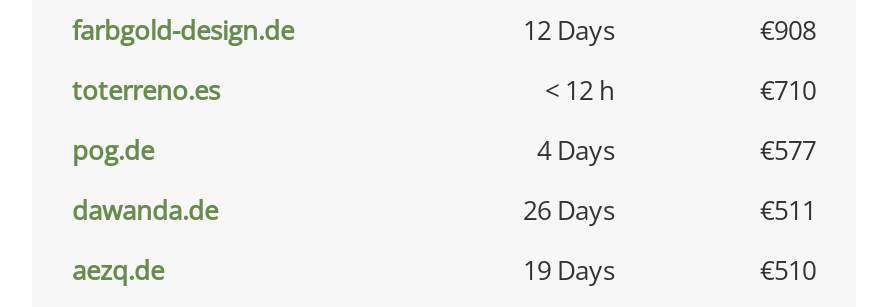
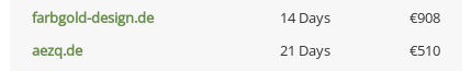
[523,12,615,48] 12 Days -> [279,8,330,27] 14 Days
[72,72,816,228] toterreno.es | < 12 h | €710 | pog.de | 4 Days | €577 | dawanda.de | 26 Days | €511 -> none
[523,252,615,288] 19 Days -> [279,40,330,60] 21 Days

